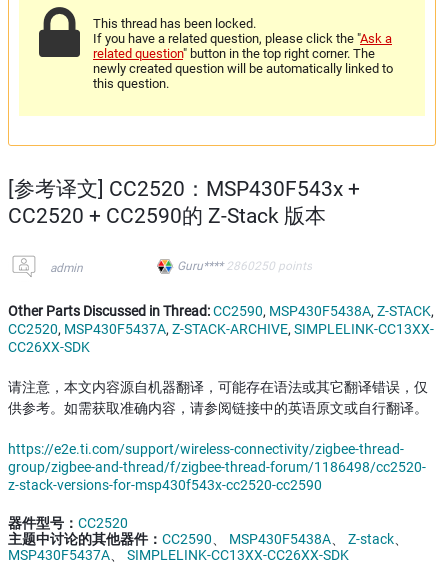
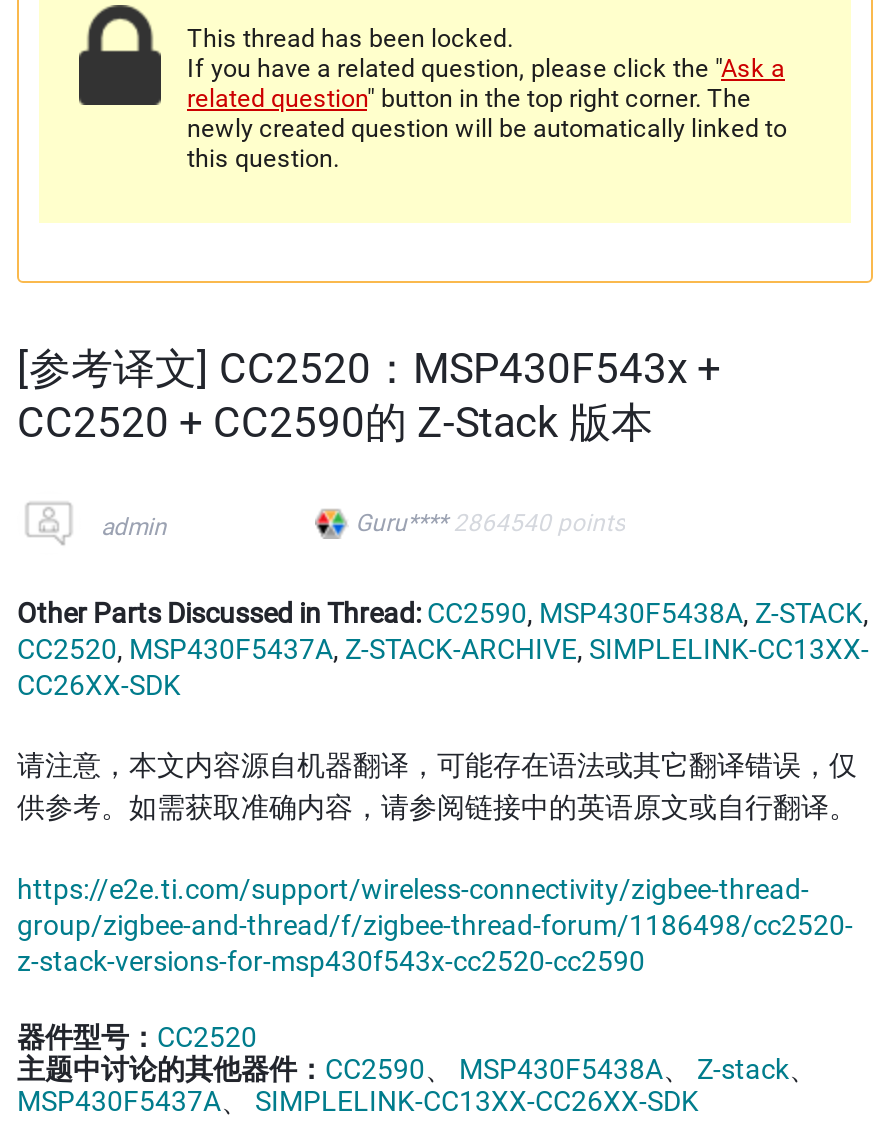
[177,259,312,273] Guru**** 2860250 points -> [355,509,625,537] Guru**** 2864540 points

